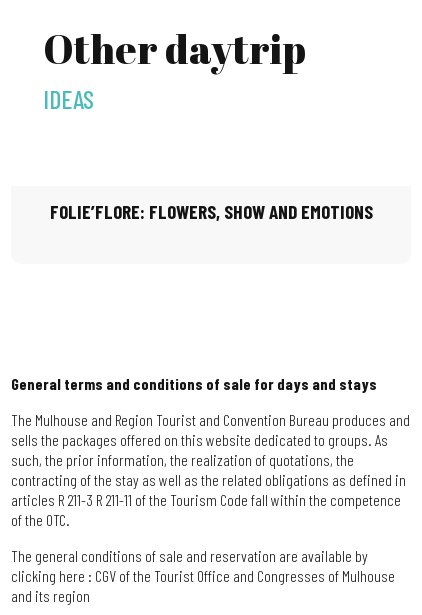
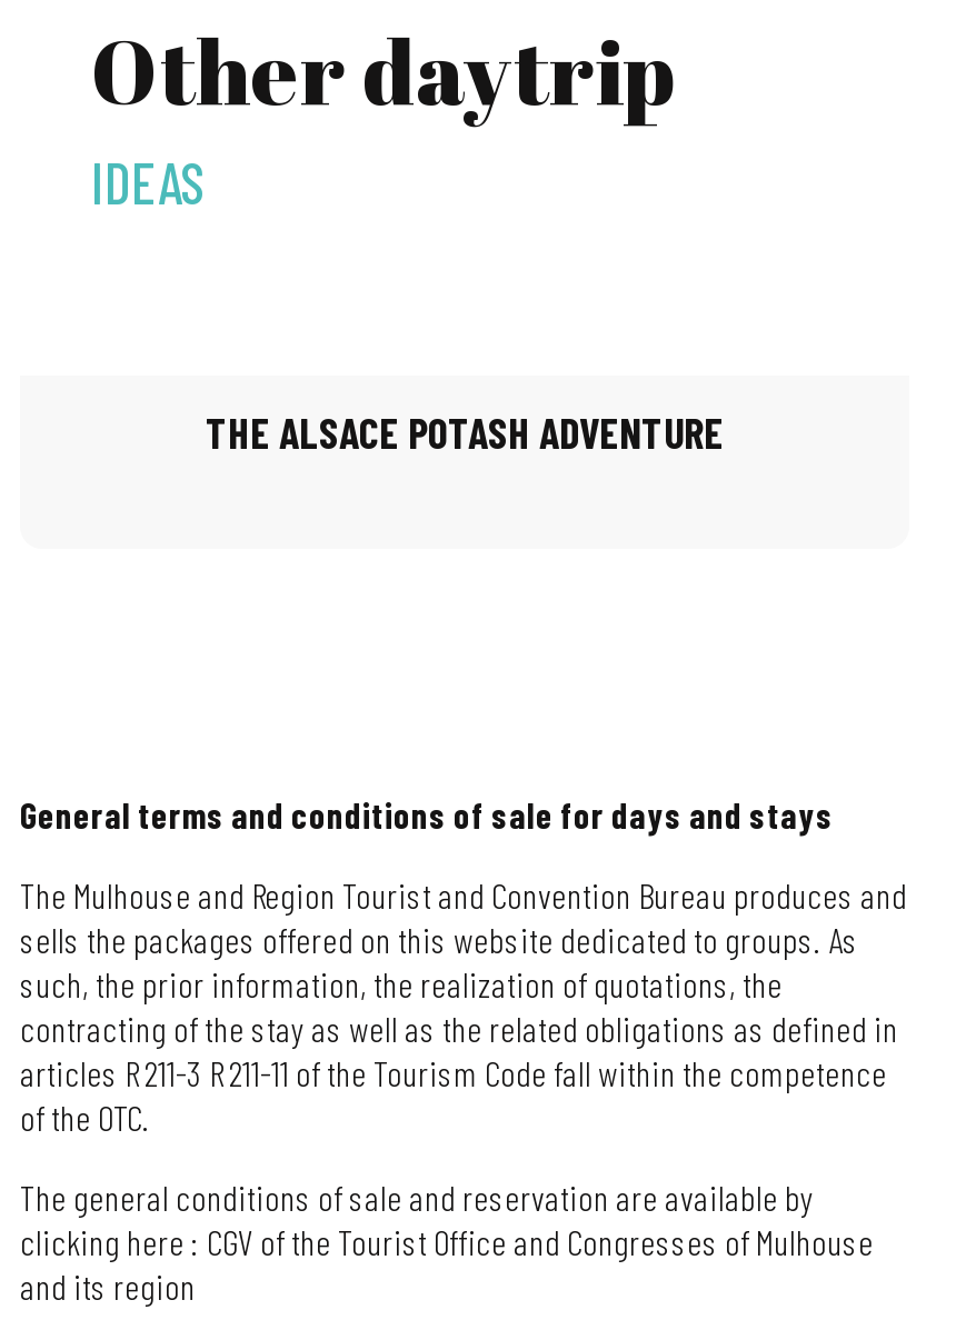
[49,200,372,223] FOLIE’FLORE: FLOWERS, SHOW AND EMOTIONS -> [206,407,724,458] THE ALSACE POTASH ADVENTURE

